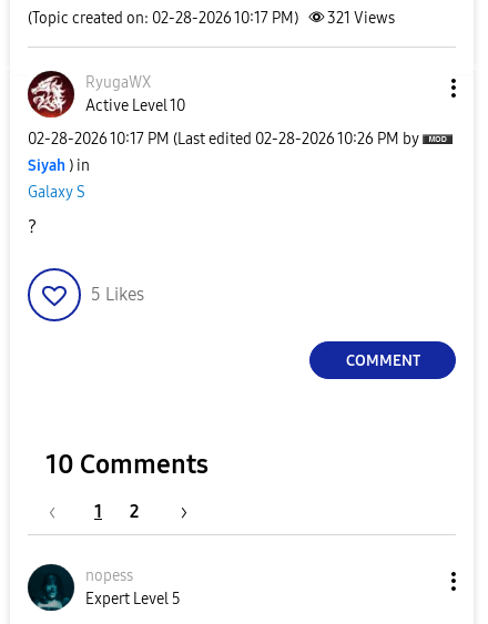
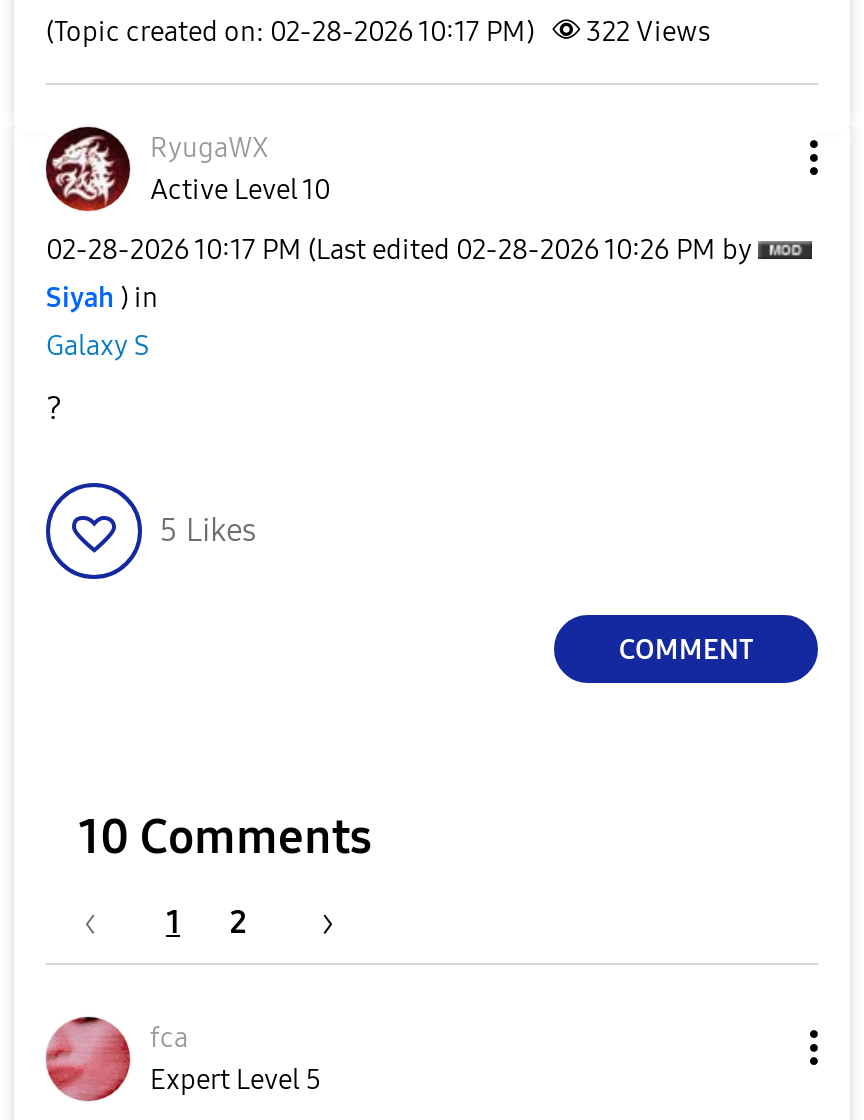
[28,9,395,28] (Topic created on: 02-28-2026 10:17 PM) 321 Views -> [46,15,710,49] (Topic created on: 02-28-2026 10:17 PM) 322 Views
[27,564,133,612] [image] | nopess -> [44,1017,188,1103] [image] | fca

